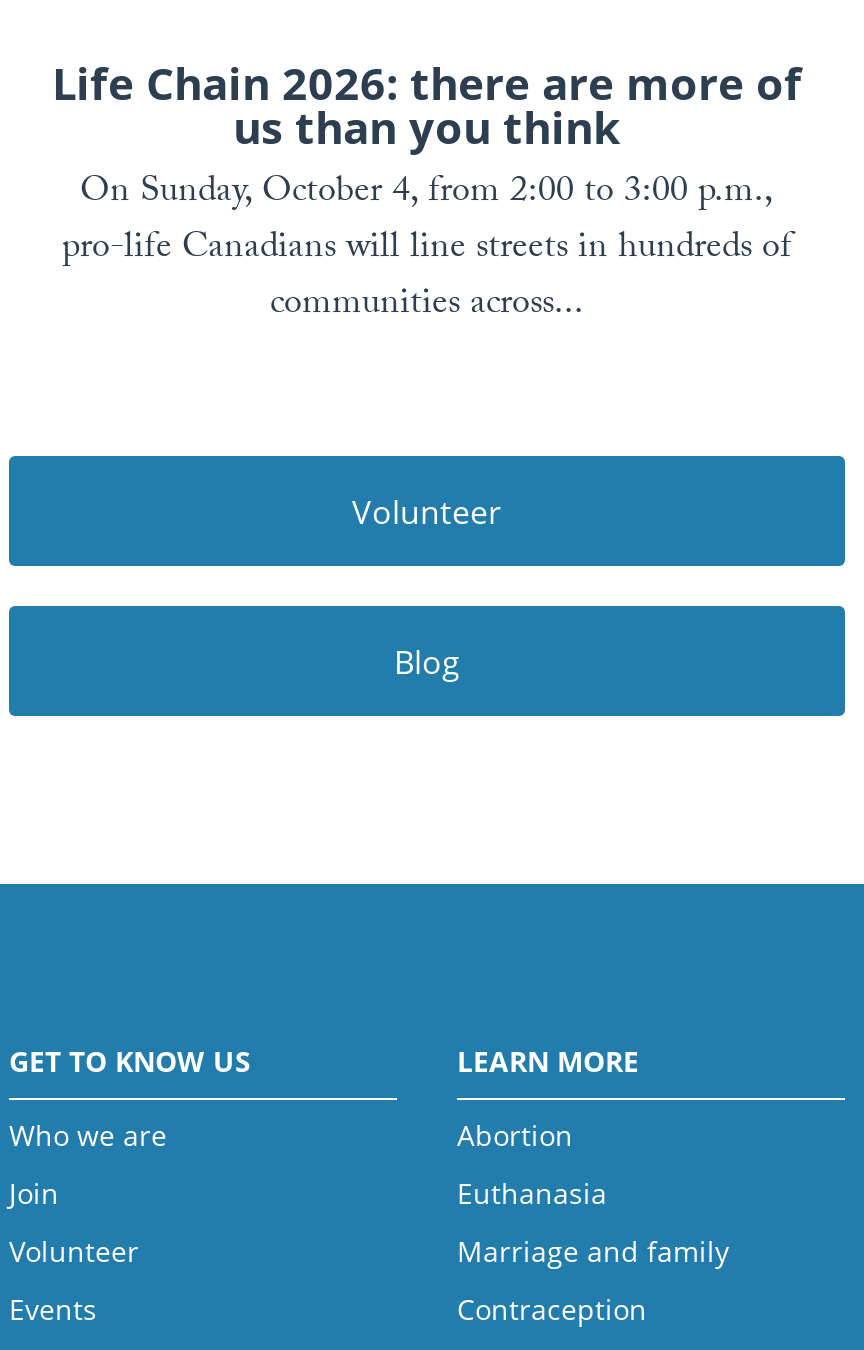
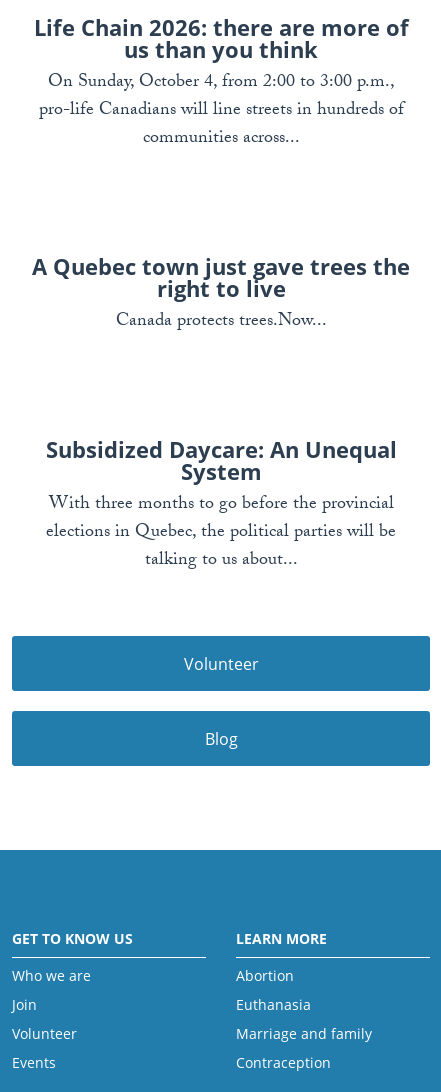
none -> [32,251,410,338] A Quebec town just gave trees the | right to live | Canada protects trees.Now...
none -> [45,434,396,577] Subsidized Daycare: An Unequal | System | With three months to go before the provincial | elections in Quebec, the political parties will be | talking to us about...

